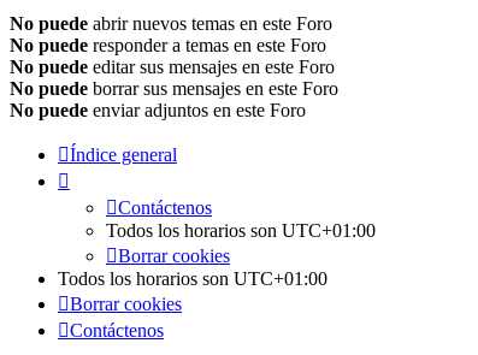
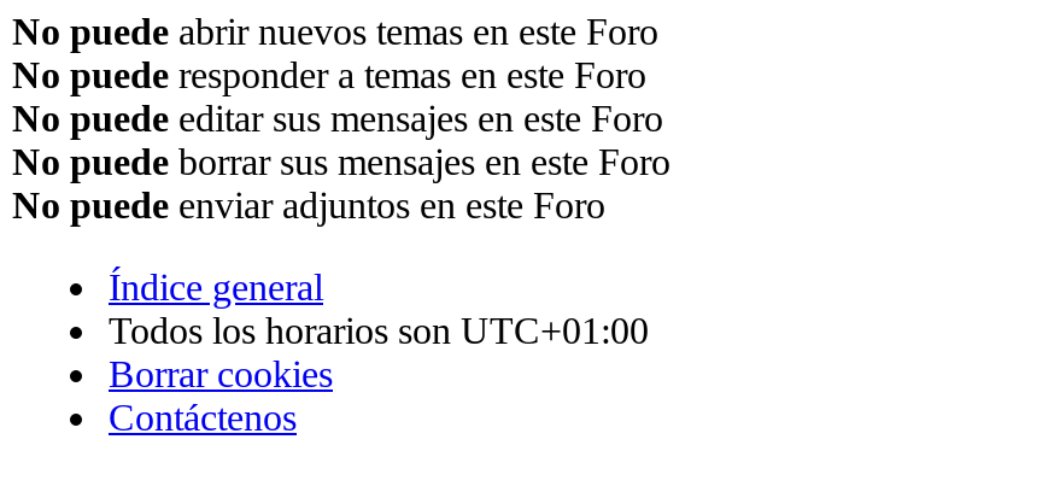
[106,197,376,266] Contáctenos | Todos los horarios son UTC+01:00 | Borrar cookies -> none

